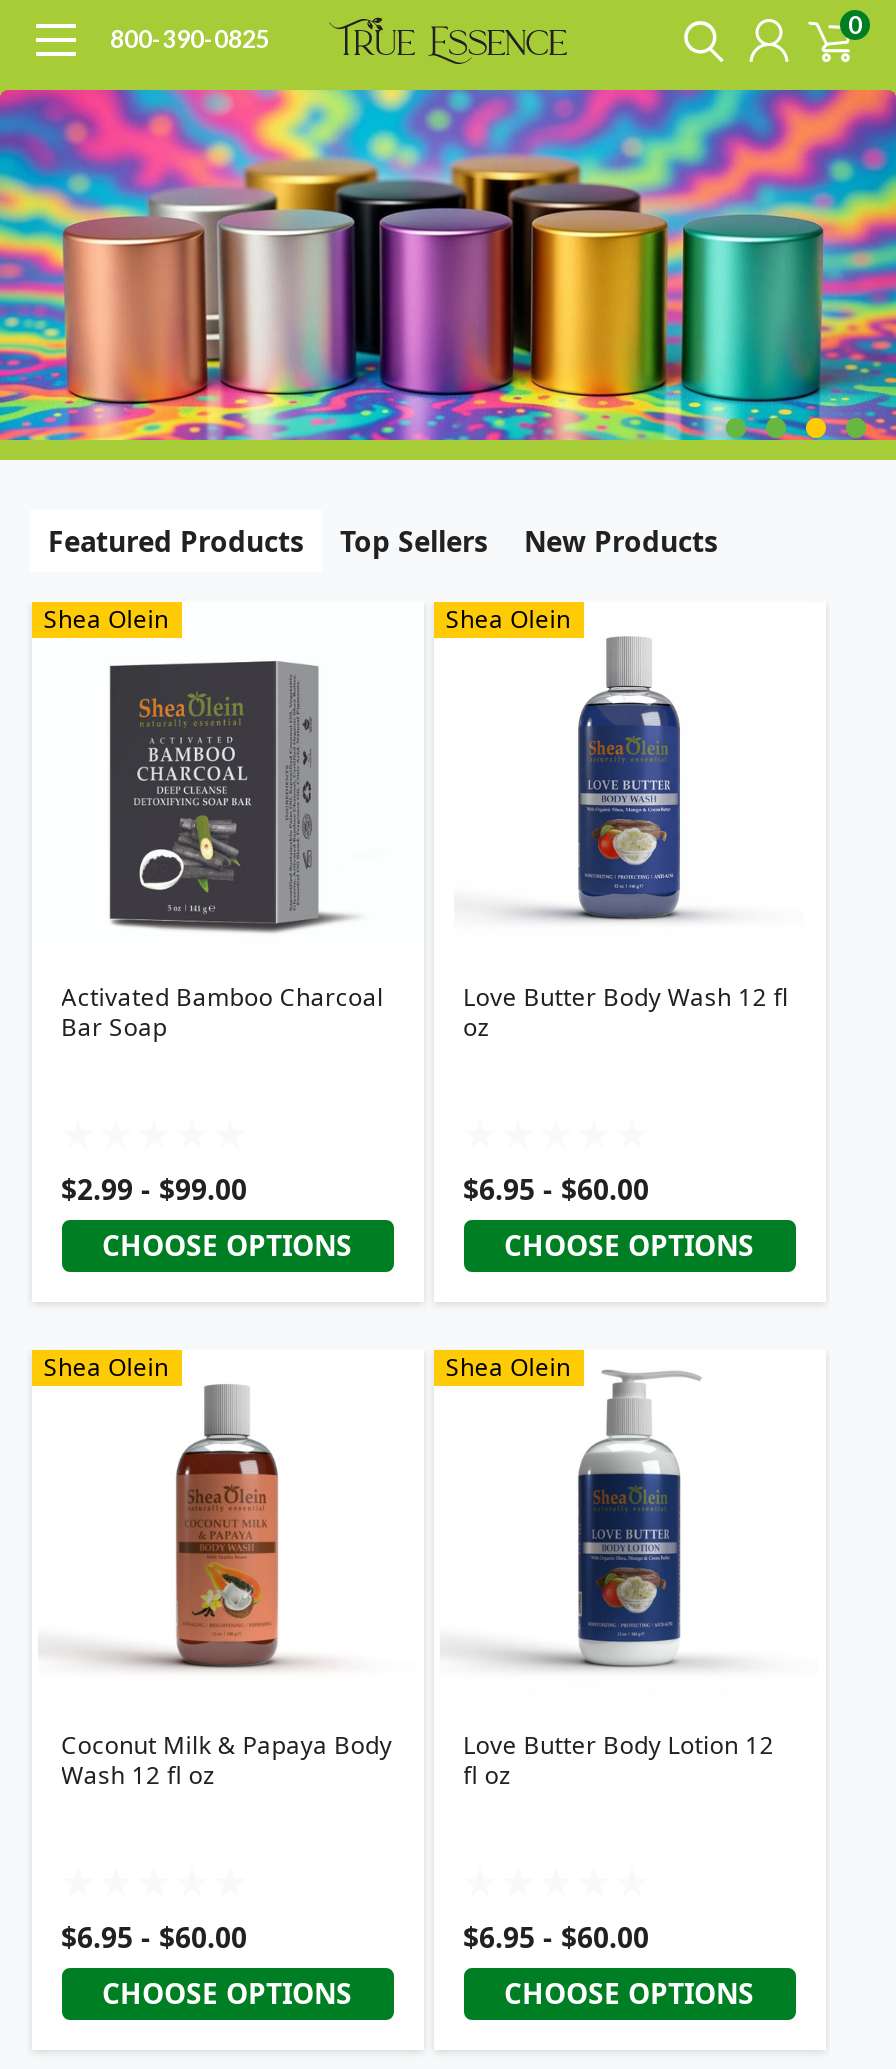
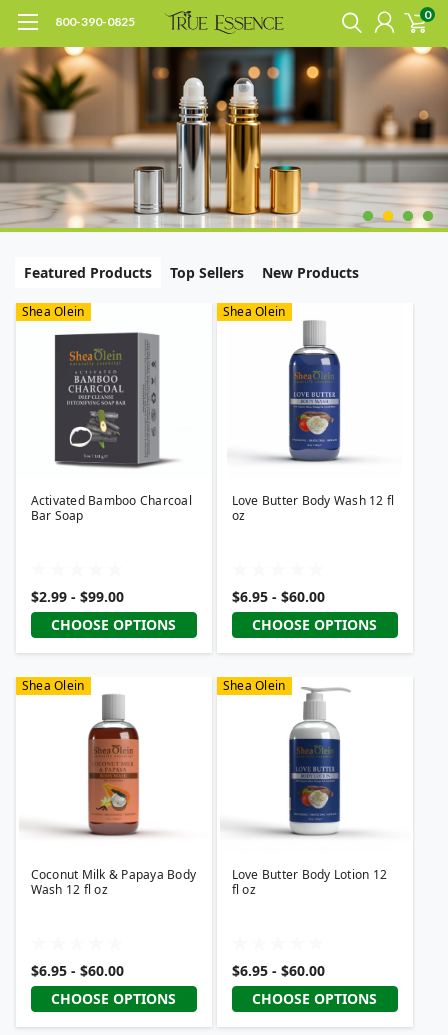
[6,88,890,452] [image] -> [3,46,445,229] [image]

